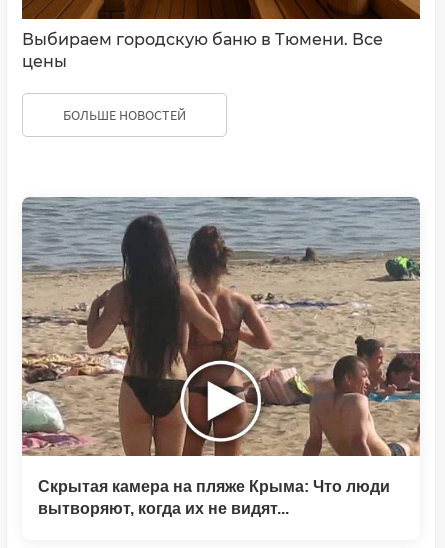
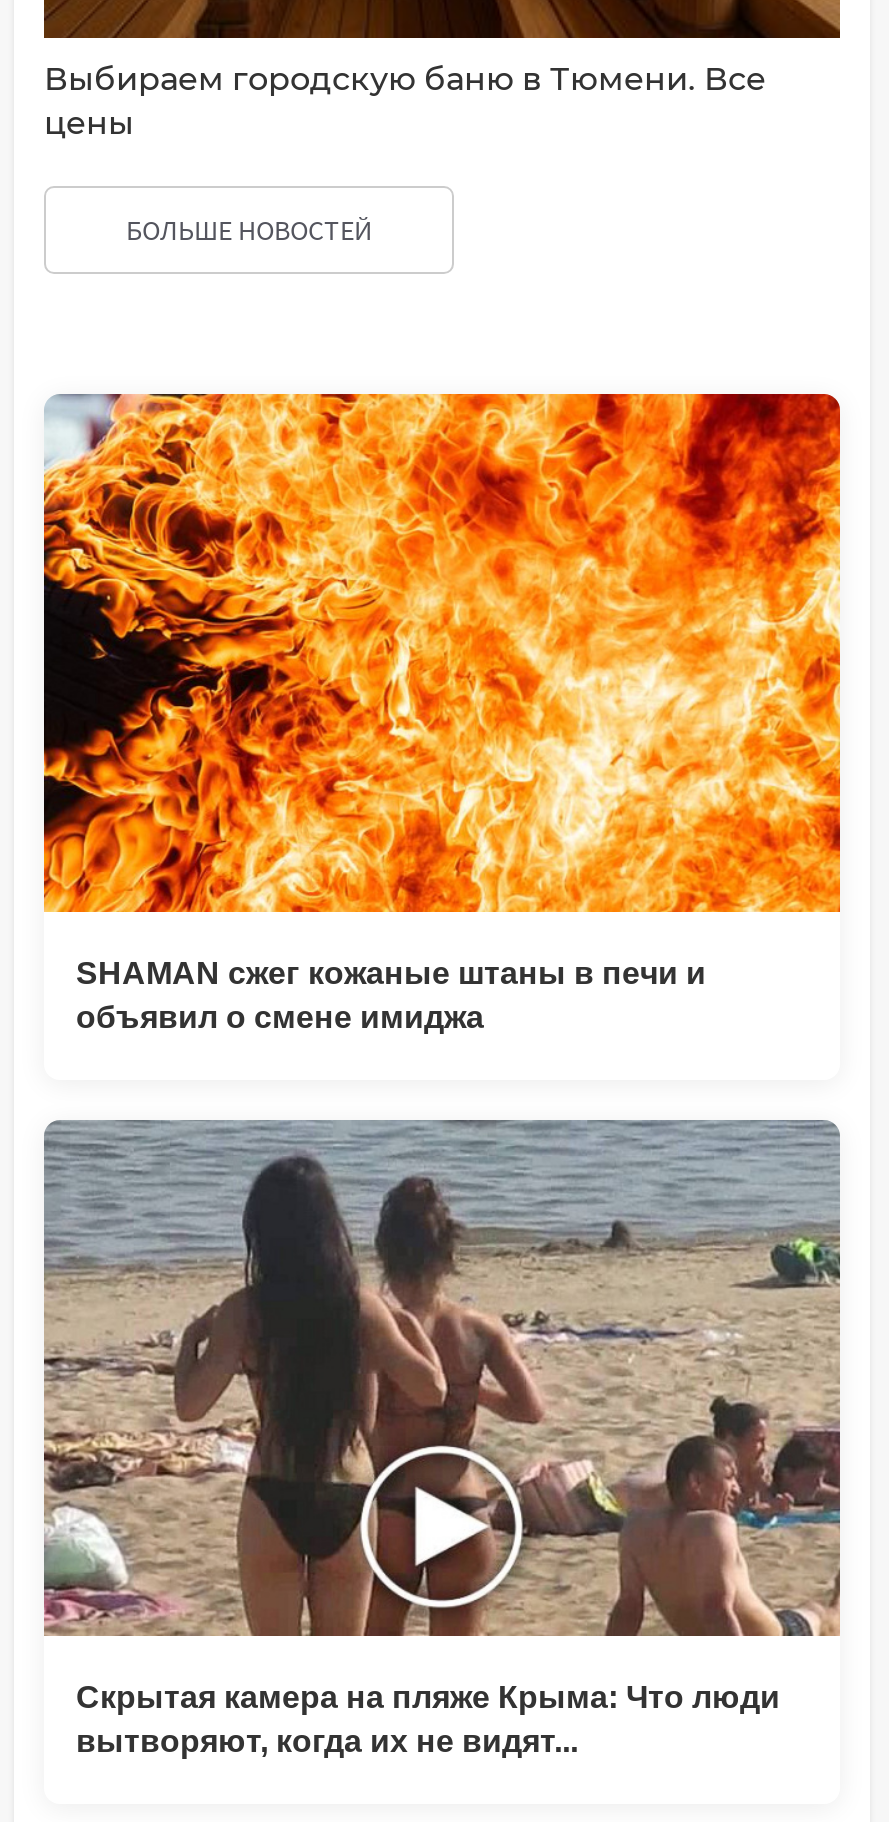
none -> [42,392,842,1034] [image] | SHAMAN сжег кожаные штаны в печи и | объявил о смене имиджа

